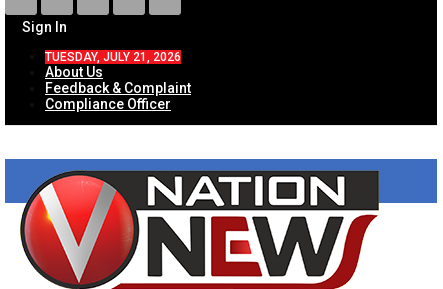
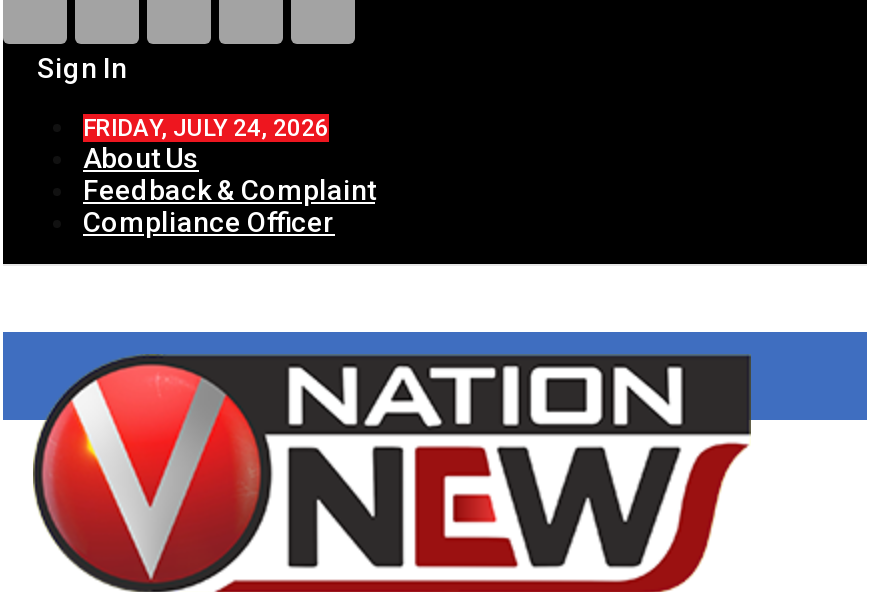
[45,50,181,64] TUESDAY, JULY 21, 2026 -> [83,114,329,142] FRIDAY, JULY 24, 2026

